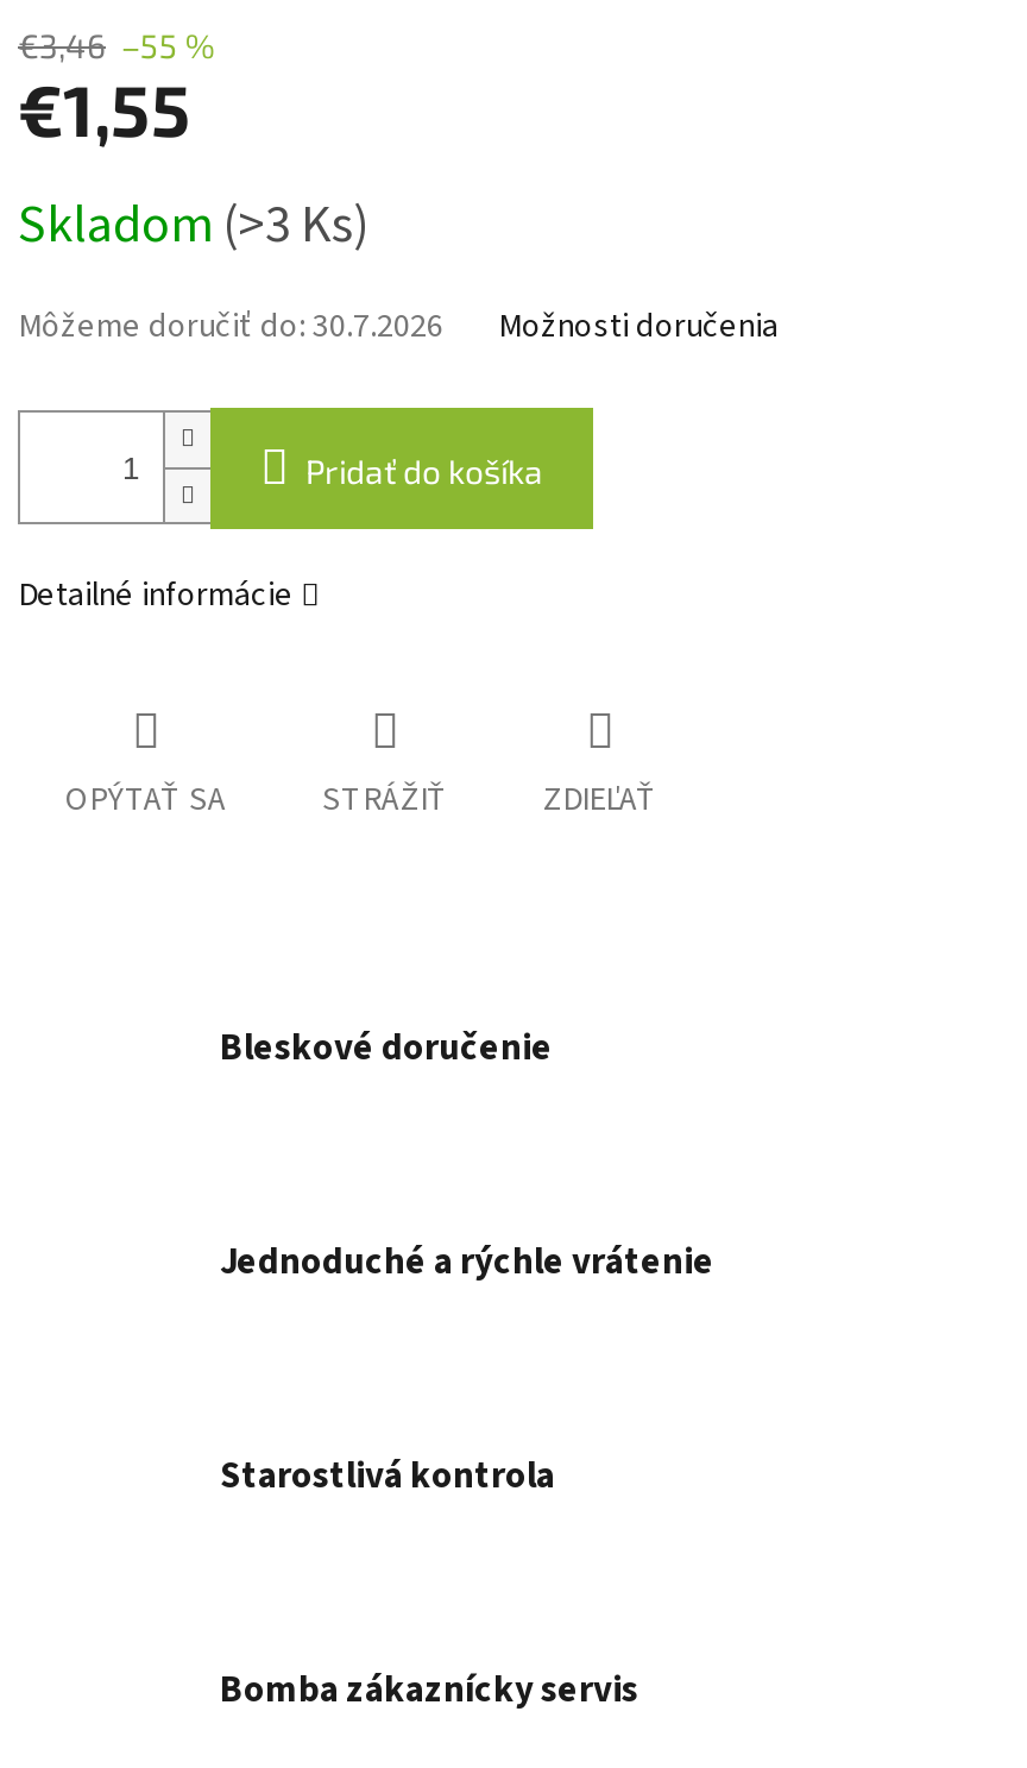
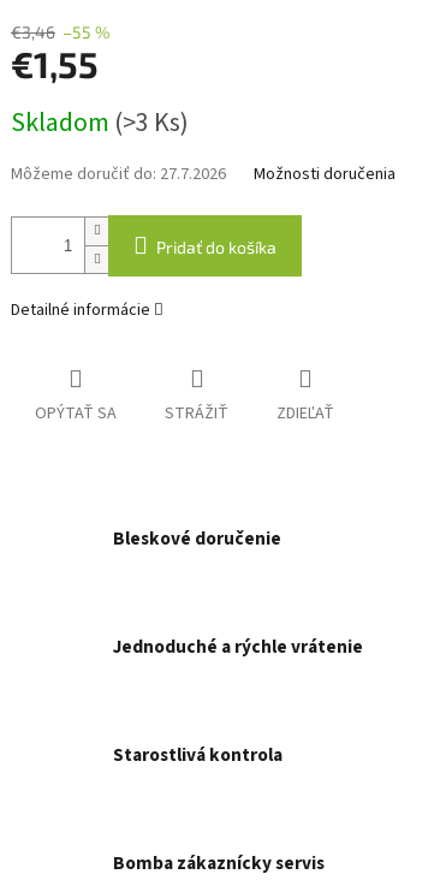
[18,302,443,350] Môžeme doručiť do: 30.7.2026 -> [11,162,226,186] Môžeme doručiť do: 27.7.2026

